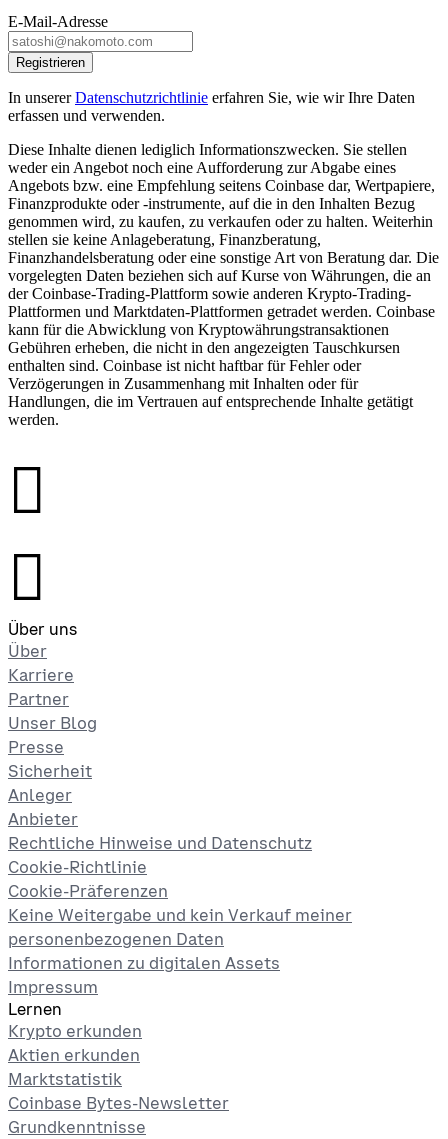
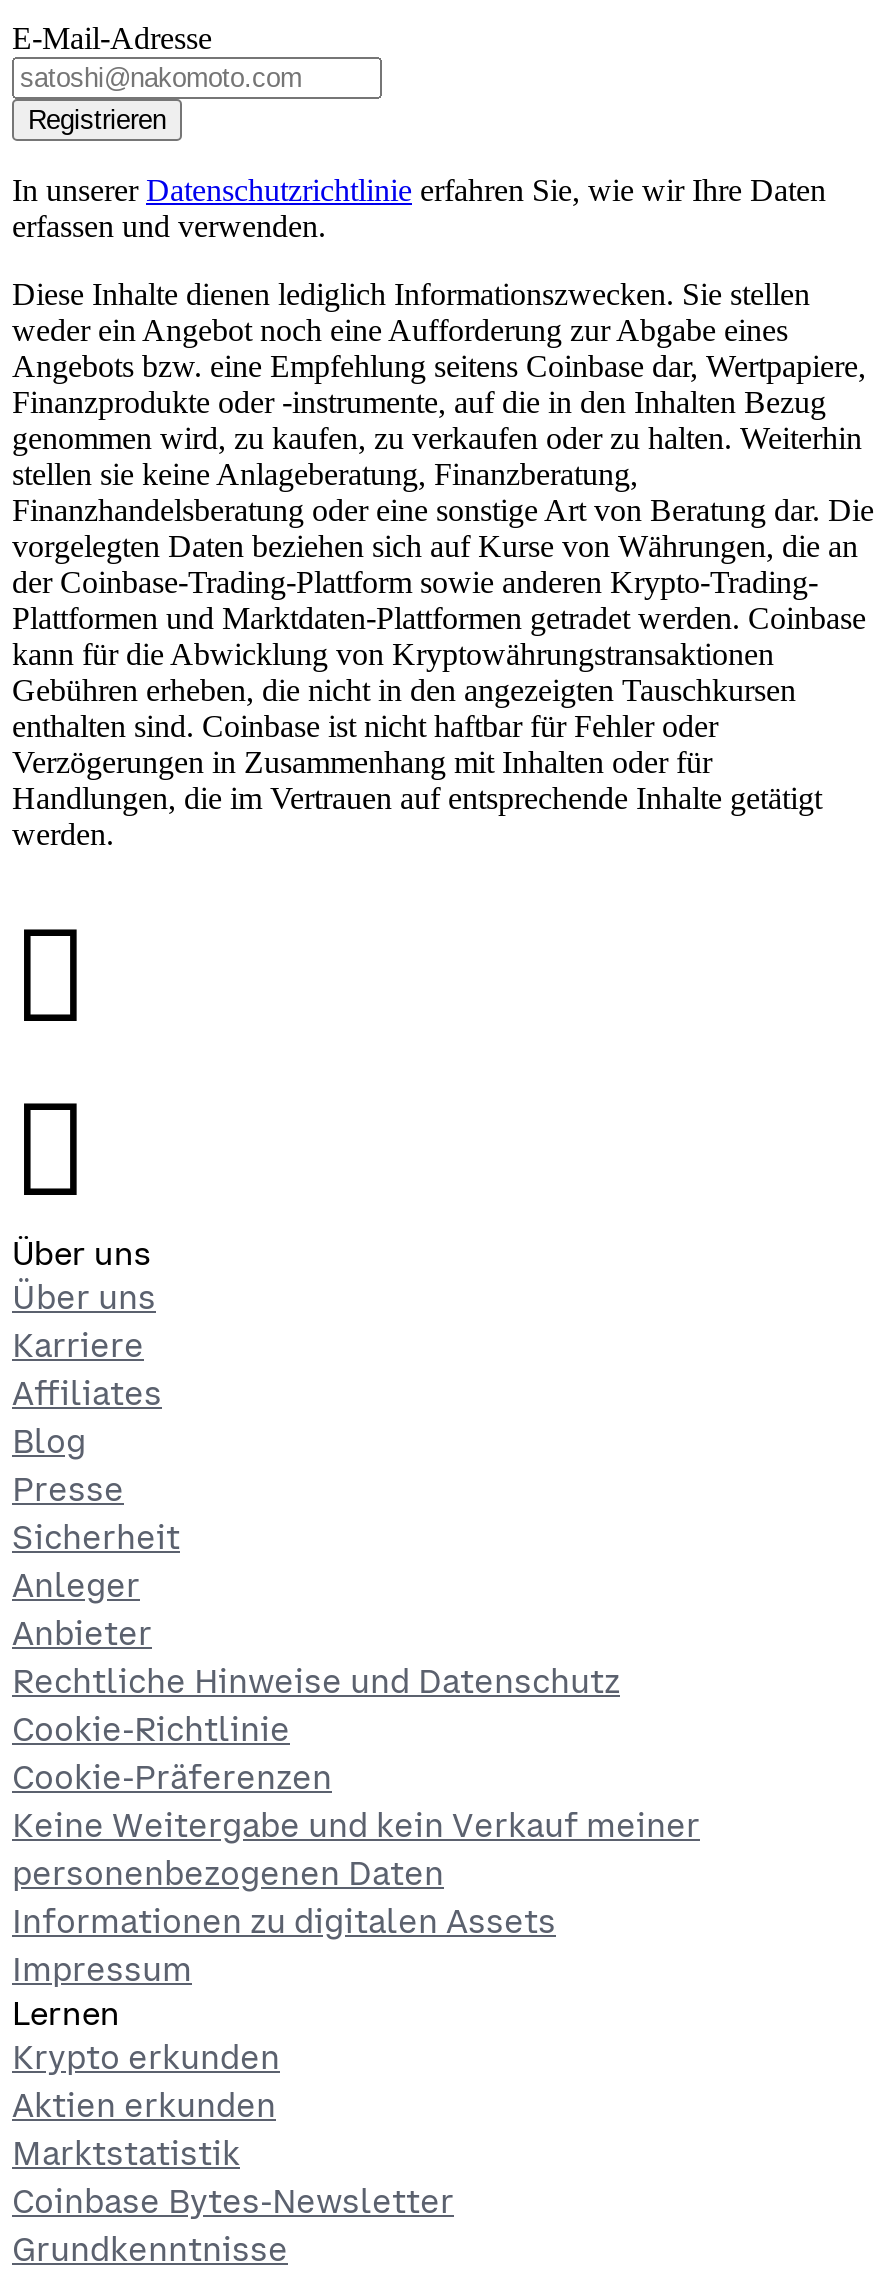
[8,640,47,660] Über -> [12,1276,156,1316] Über uns
[8,688,97,732] Partner | Unser Blog -> [12,1372,162,1460] Affiliates | Blog

